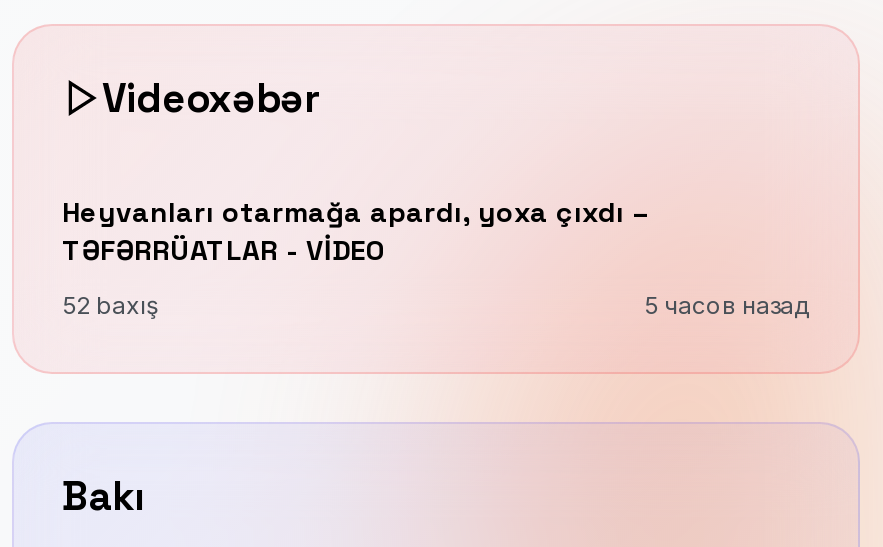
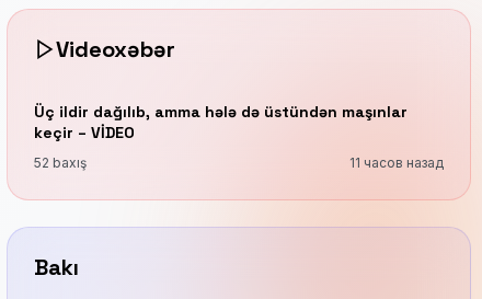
[62,194,648,268] Heyvanları otarmağa apardı, yoxa çıxdı – | TƏFƏRRÜATLAR - VİDEO -> [34,102,408,142] Üç ildir dağılıb, amma hələ də üstündən maşınlar | keçir – VİDEO
[644,290,810,320] 5 часов назад -> [349,154,444,171] 11 часов назад

